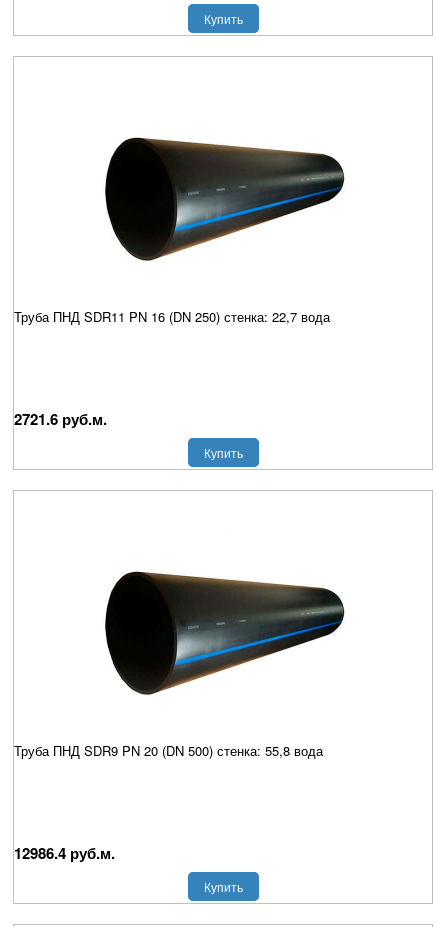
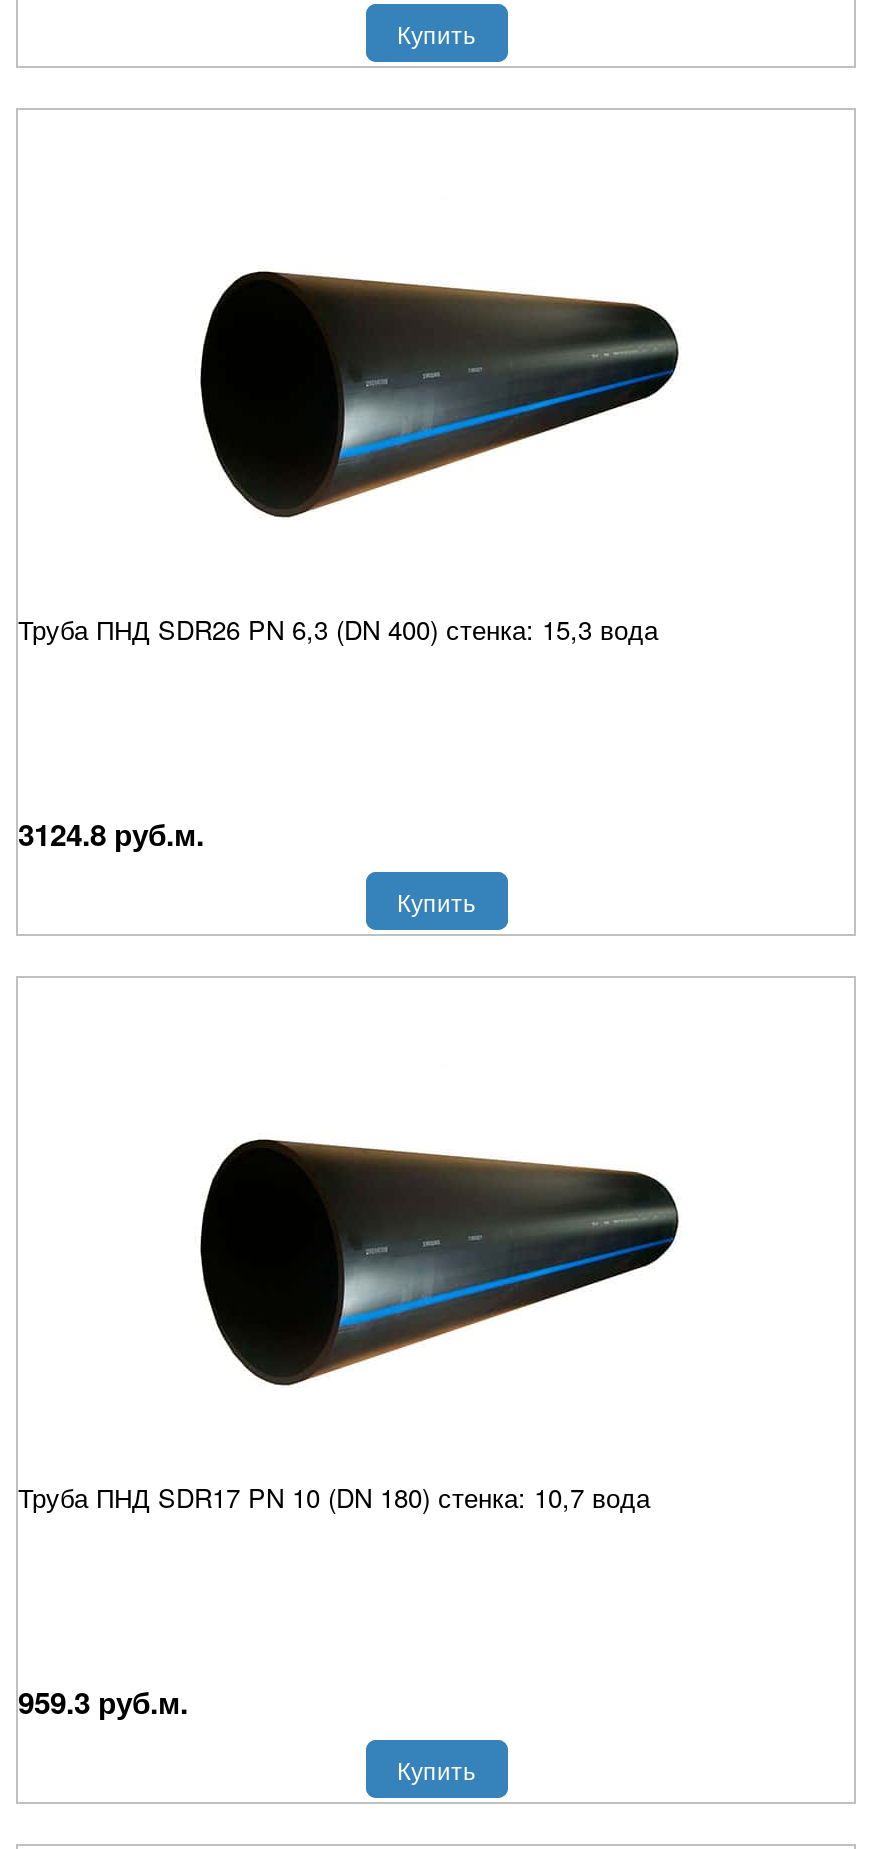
[14,306,330,325] Труба ПНД SDR11 PN 16 (DN 250) стенка: 22,7 вода -> [18,609,658,647] Труба ПНД SDR26 PN 6,3 (DN 400) стенка: 15,3 вода
[14,407,107,429] 2721.6 руб.м. -> [18,811,204,855] 3124.8 руб.м.
[14,740,323,759] Труба ПНД SDR9 PN 20 (DN 500) стенка: 55,8 вода -> [18,1477,650,1515] Труба ПНД SDR17 PN 10 (DN 180) стенка: 10,7 вода
[14,841,115,863] 12986.4 руб.м. -> [18,1679,188,1723] 959.3 руб.м.

